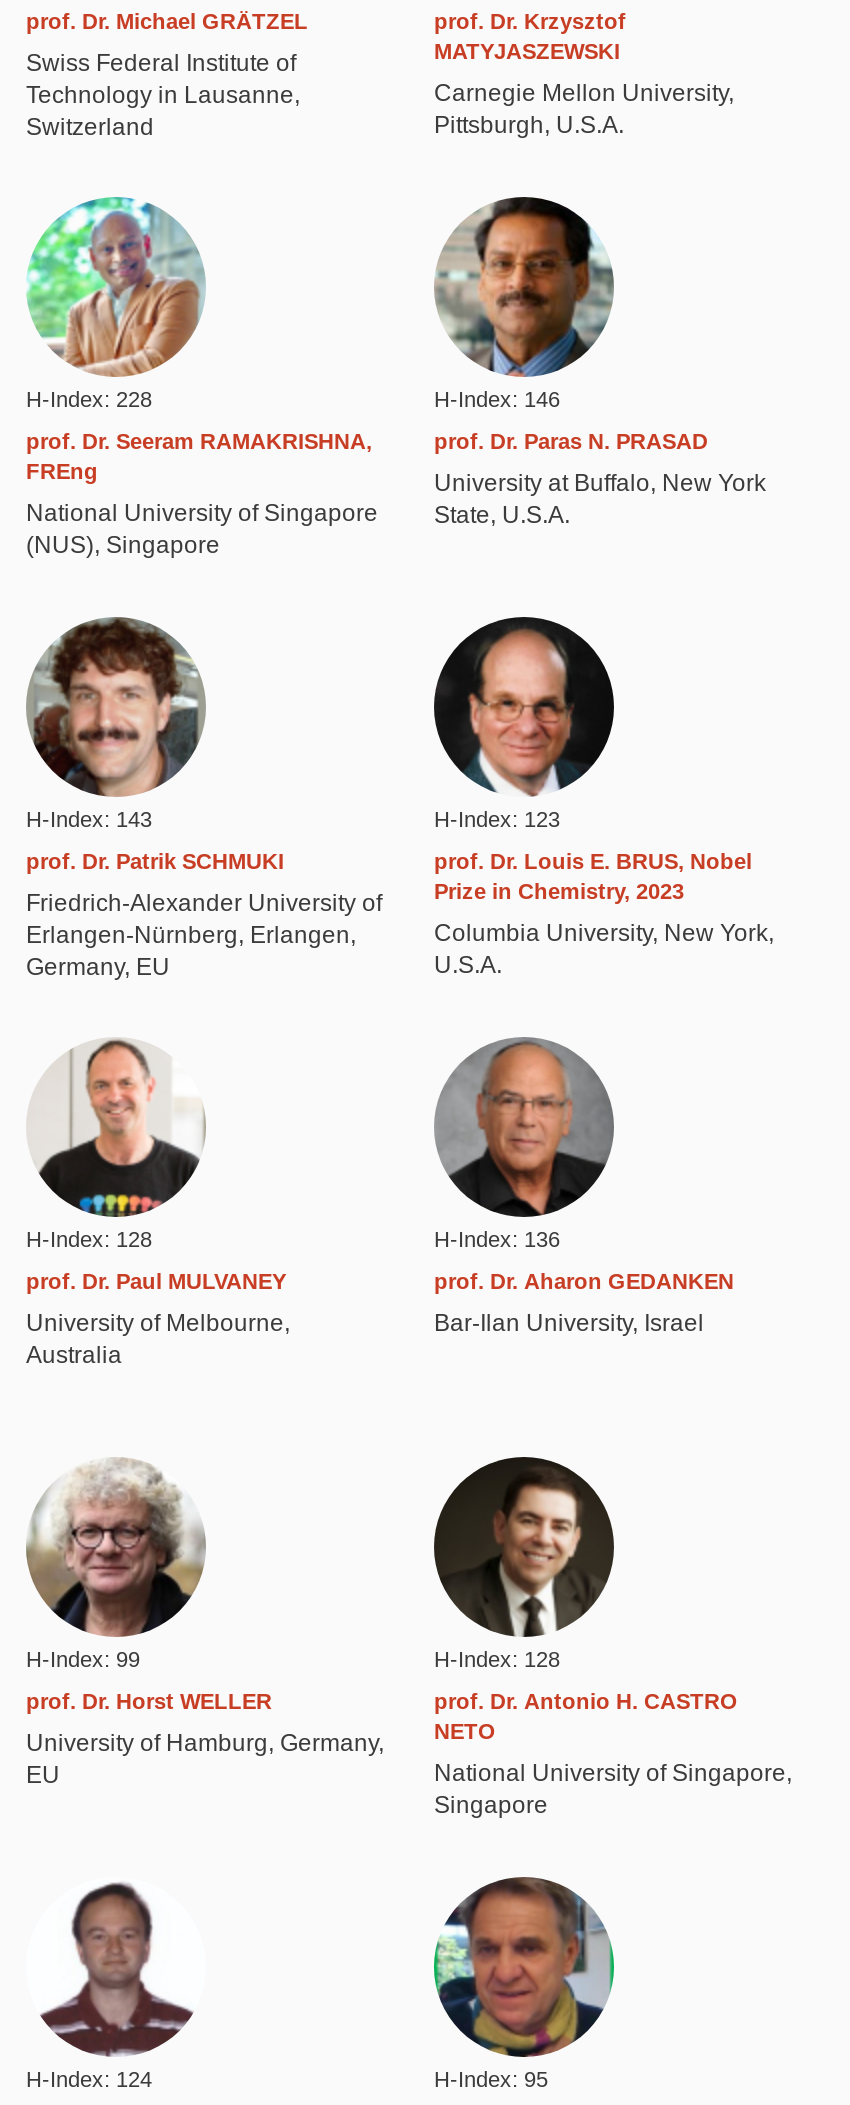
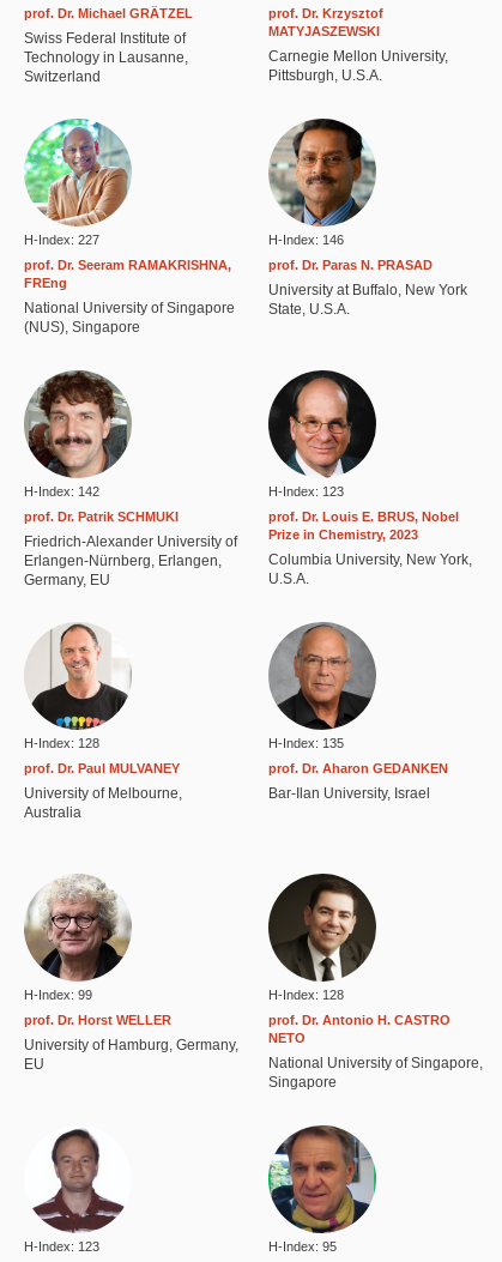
[26,387,152,411] H-Index: 228 -> [24,233,99,247] H-Index: 227
[26,807,152,831] H-Index: 143 -> [24,484,99,499] H-Index: 142
[434,1227,560,1251] H-Index: 136 -> [268,736,344,750] H-Index: 135
[26,2067,152,2091] H-Index: 124 -> [24,1239,99,1254] H-Index: 123

